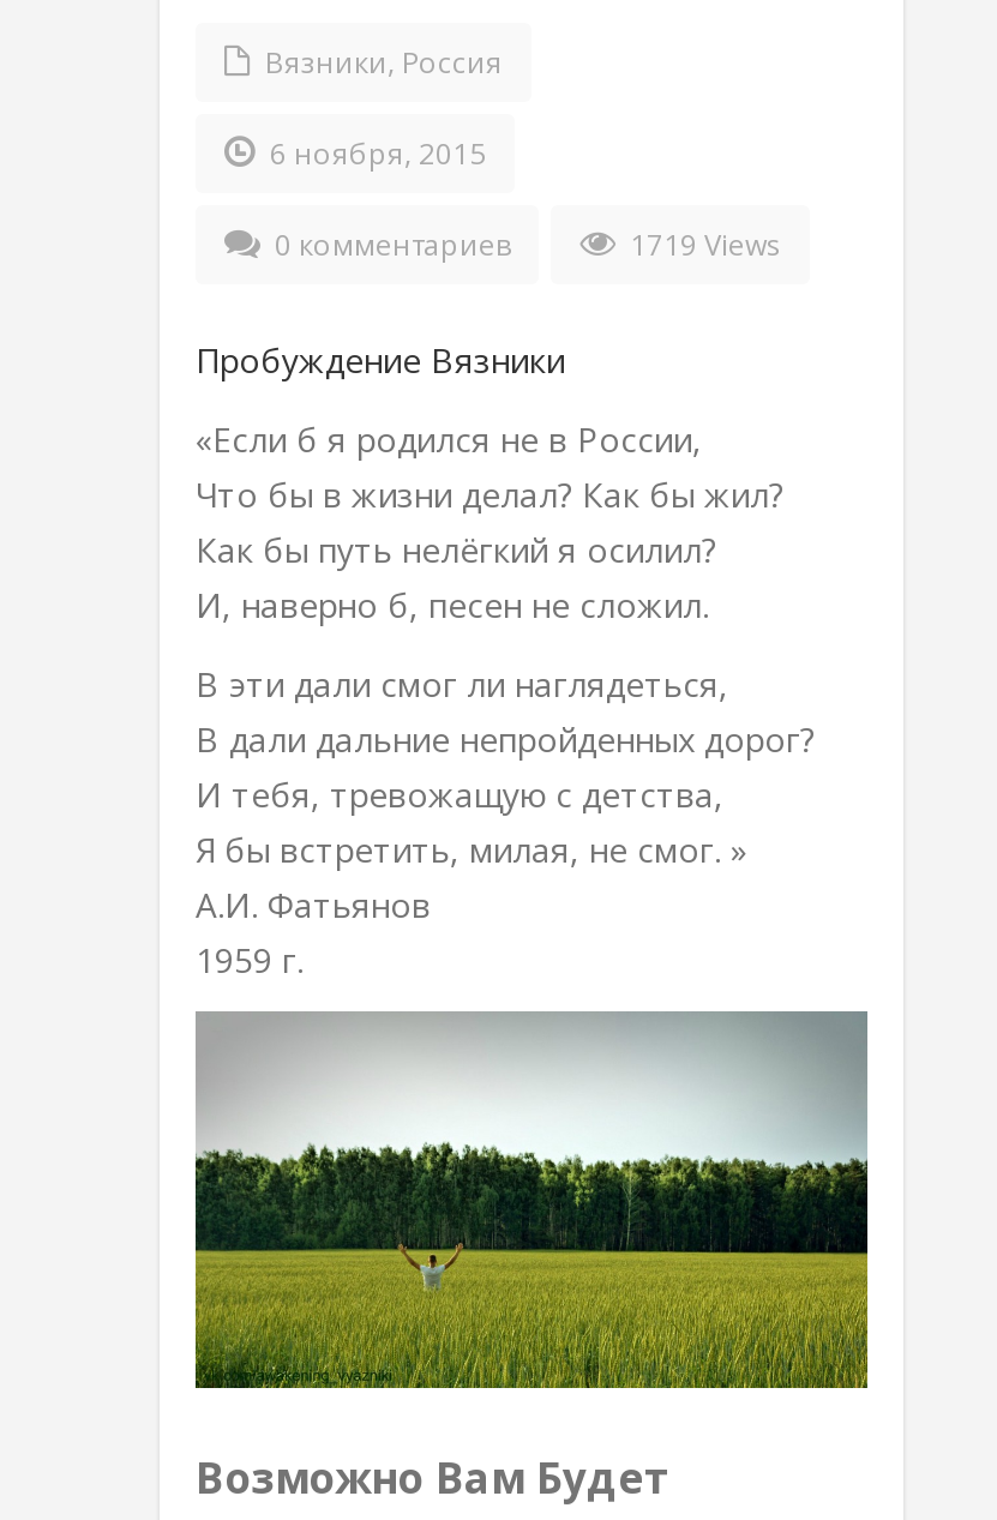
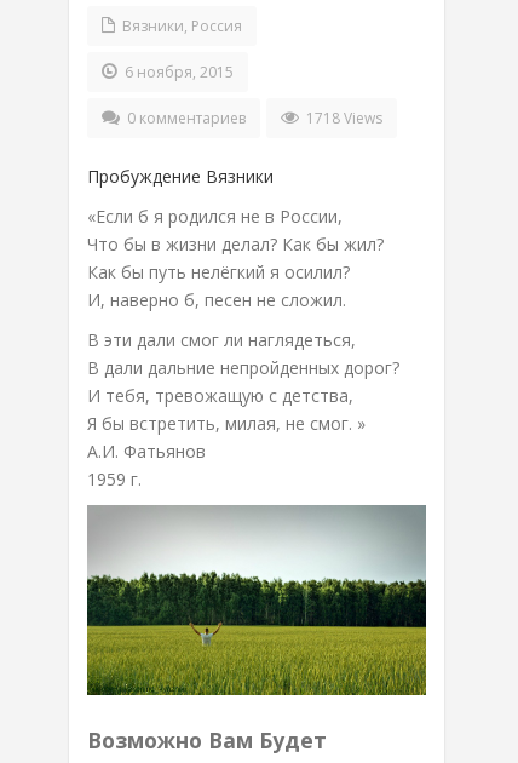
[623,224,781,265] 1719 Views -> [303,108,382,128] 1718 Views

